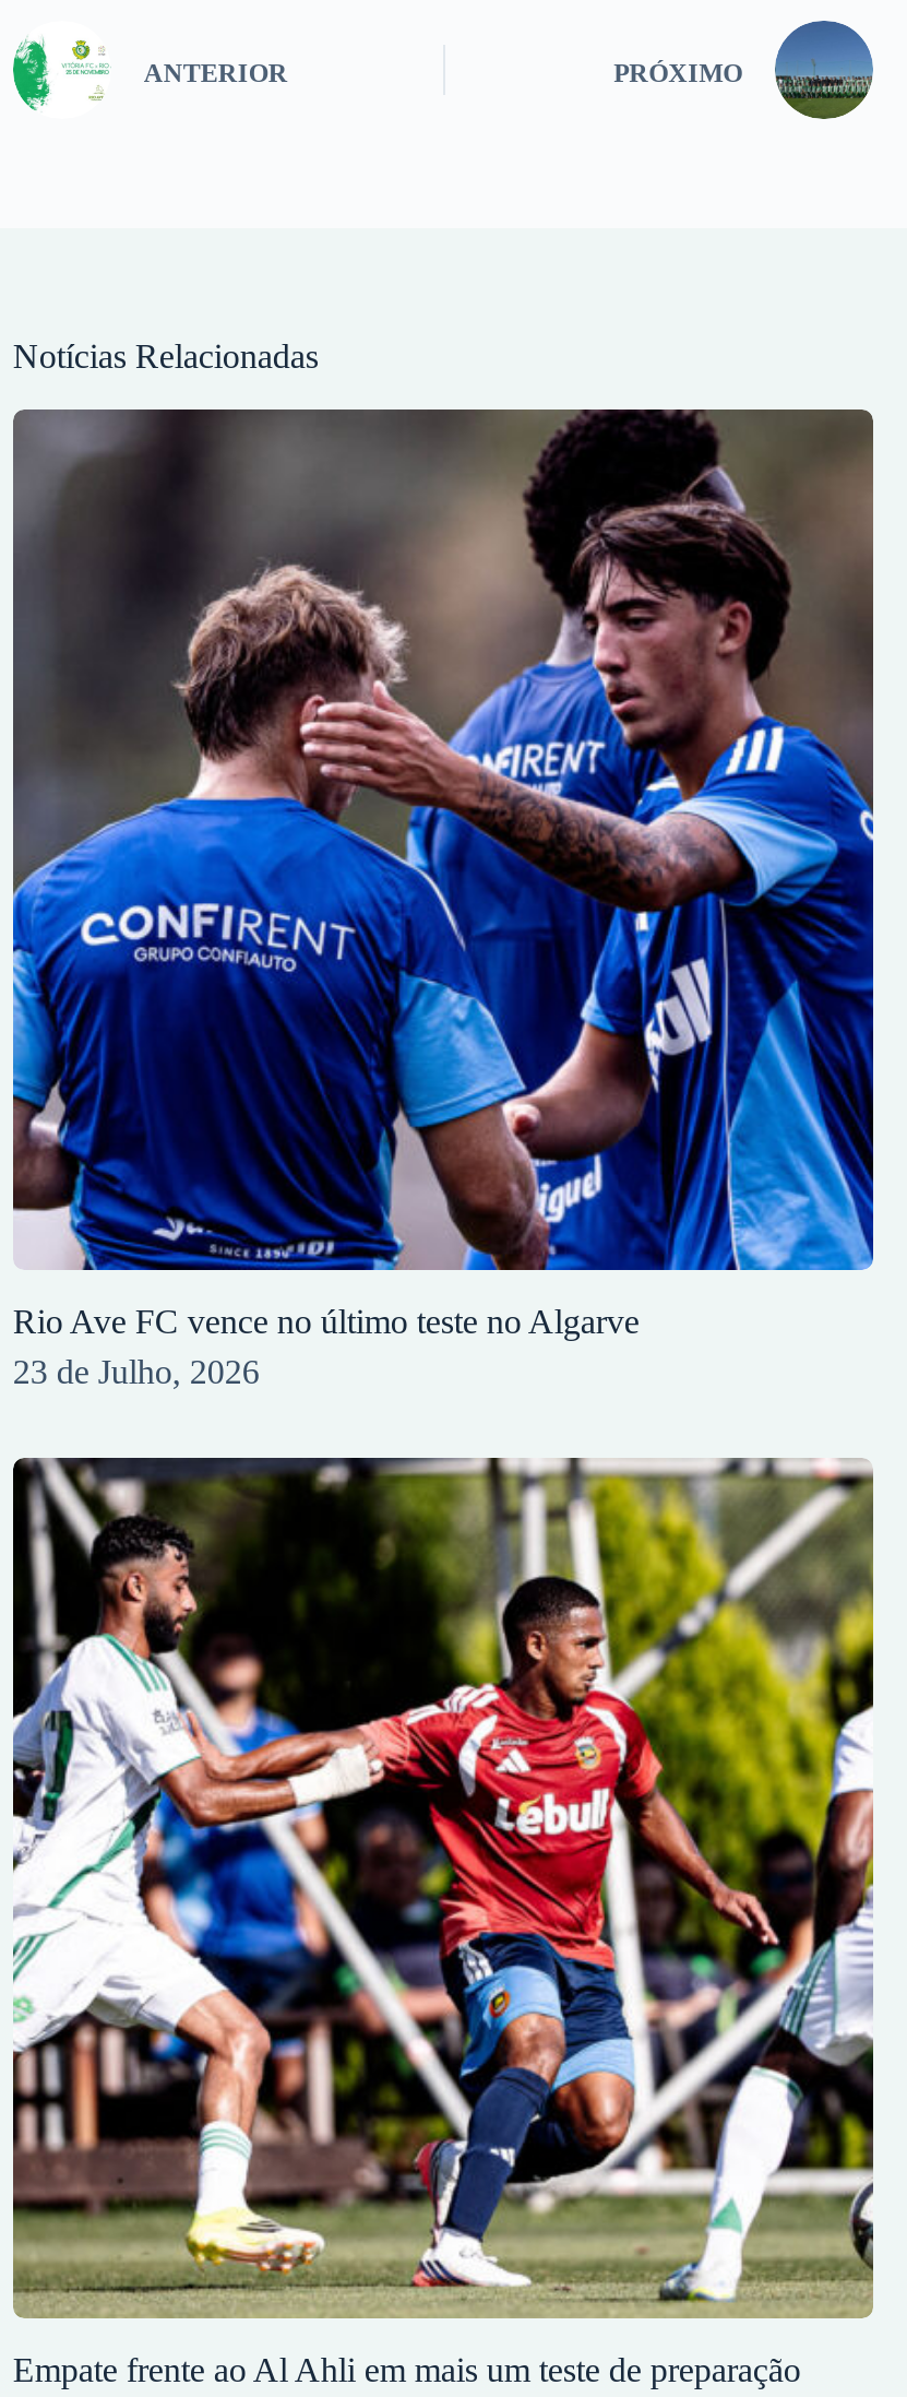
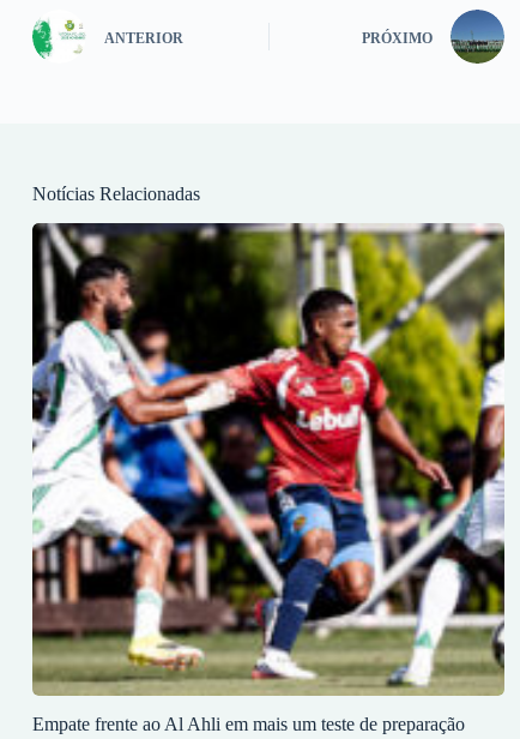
[11,407,875,1390] [image] | Rio Ave FC vence no último teste no Algarve | 23 de Julho, 2026 -> none

